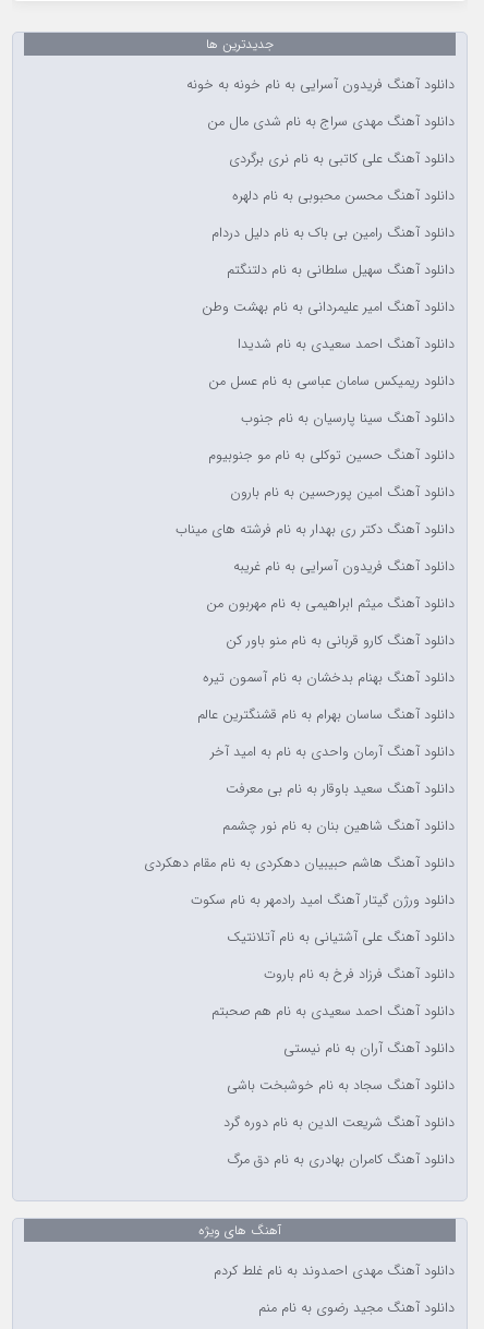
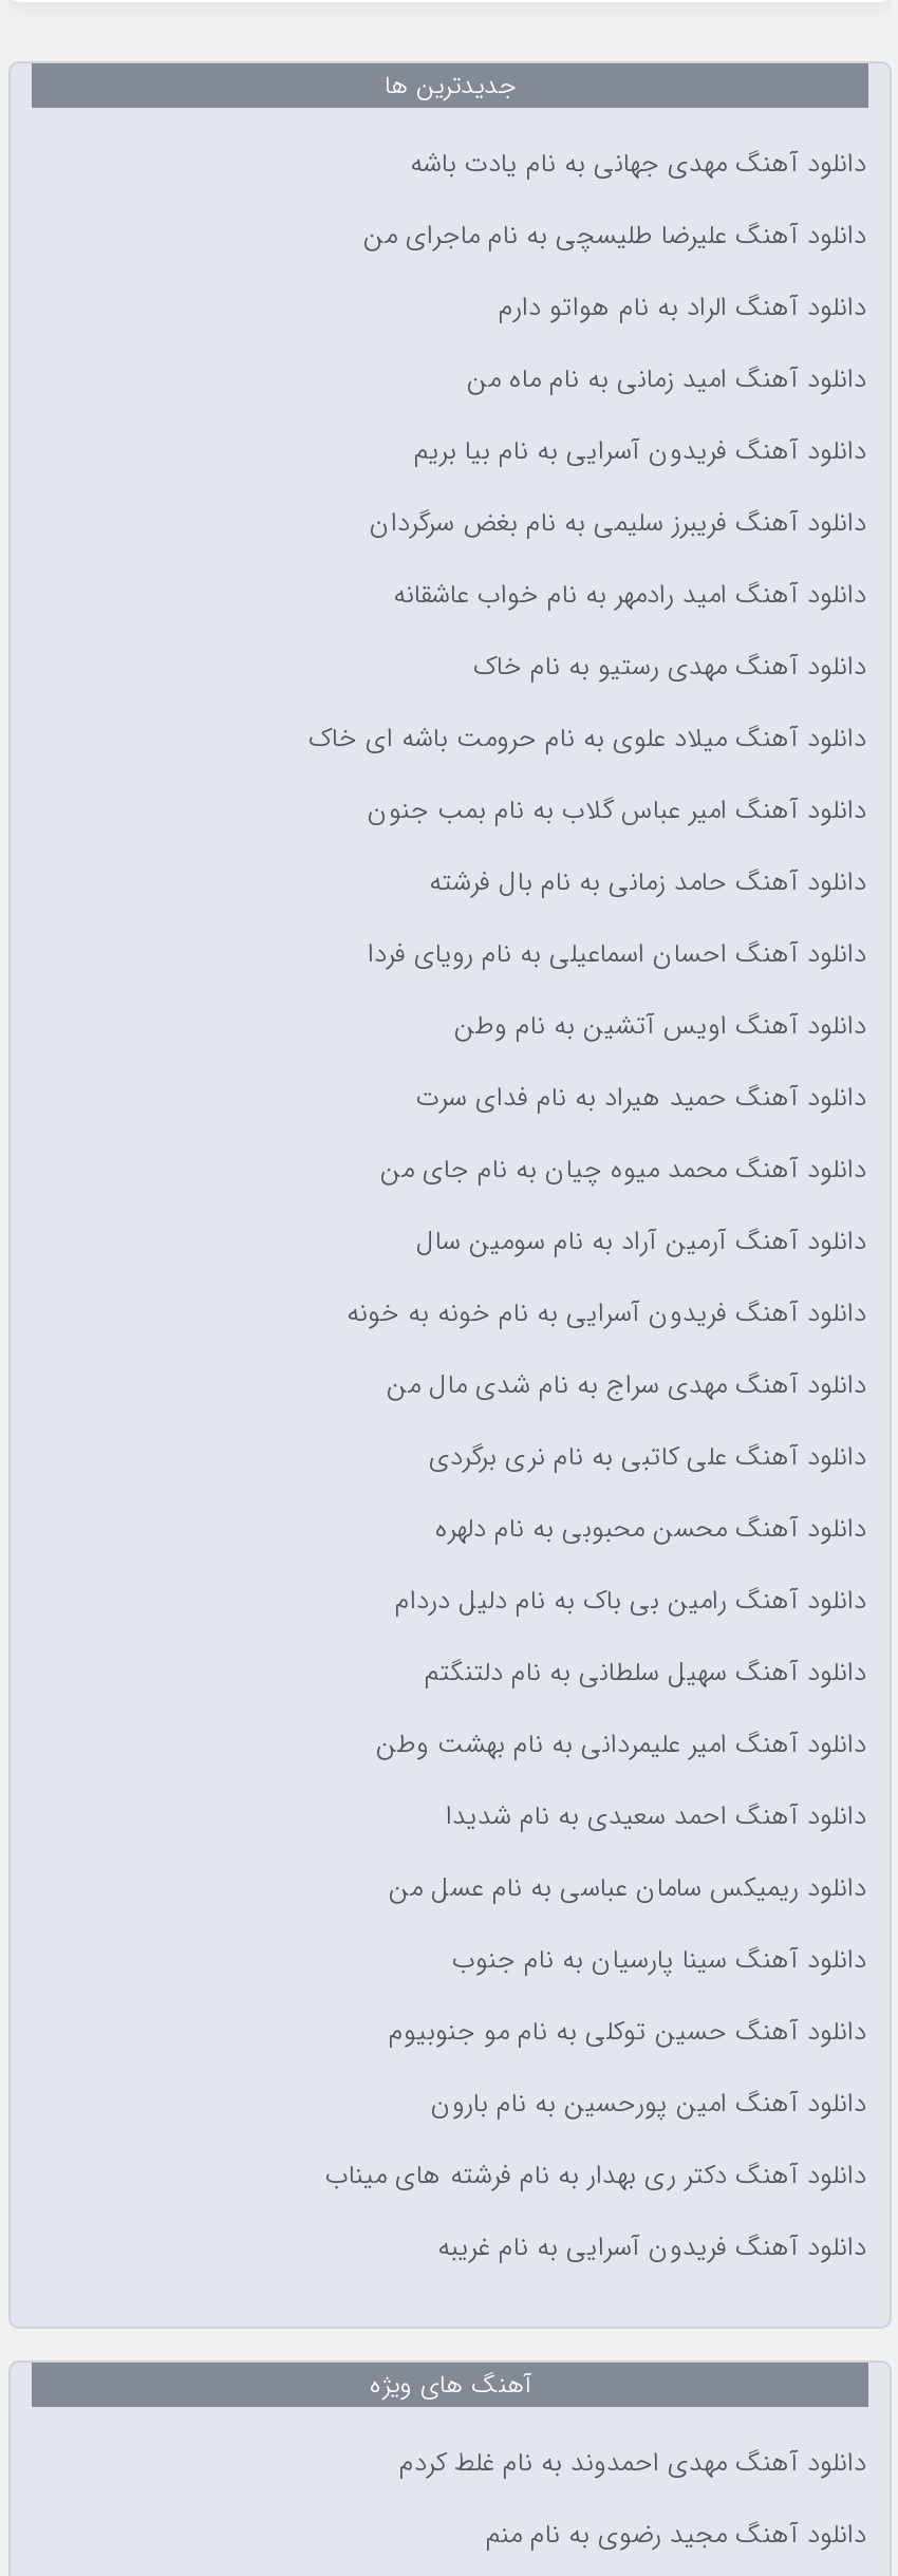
none -> [308,143,866,1263] دانلود آهنگ مهدی جهانی به نام یادت باشه | دانلود آهنگ علیرضا طلیسچی به نام ماجرای من | دانلود آهنگ الراد به نام هواتو دارم | دانلود آهنگ امید زمانی به نام ماه من | دانلود آهنگ فریدون آسرایی به نام بیا بریم | دانلود آهنگ فریبرز سلیمی به نام بغض سرگردان | دانلود آهنگ امید رادمهر به نام خواب عاشقانه | دانلود آهنگ مهدی رستیو به نام خاک | دانلود آهنگ میلاد علوی به نام حرومت باشه ای خاک | دانلود آهنگ امیر عباس گلاب به نام بمب جنون | دانلود آهنگ حامد زمانی به نام بال فرشته | دانلود آهنگ احسان اسماعیلی به نام رویای فردا | دانلود آهنگ اویس آتشین به نام وطن | دانلود آهنگ حمید هیراد به نام فدای سرت | دانلود آهنگ محمد میوه چیان به نام جای من | دانلود آهنگ آرمین آراد به نام سومین سال
moved [176,74,455,578] -> [325,1293,866,2269]: دانلود آهنگ فریدون آسرایی به نام خونه به خونه | دانلود آهنگ مهدی سراج به نام شدی مال من | دانلود آهنگ علی کاتبی به نام نری برگردی | ... | دانلود آهنگ دکتر ری بهدار به نام فرشته های میناب | دانلود آهنگ فریدون آسرایی به نام غریبه
[144,593,455,1171] دانلود آهنگ میثم ابراهیمی به نام مهربون من | دانلود آهنگ کارو قربانی به نام منو باور کن | دانلود آهنگ بهنام بدخشان به نام آسمون تیره | دانلود آهنگ ساسان بهرام به نام قشنگترین عالم | دانلود آهنگ آرمان واحدی به نام به امید آخر | دانلود آهنگ سعید باوقار به نام بی معرفت | دانلود آهنگ شاهین بنان به نام نور چشمم | دانلود آهنگ هاشم حبیبیان دهکردی به نام مقام دهکردی | دانلود ورژن گیتار آهنگ امید رادمهر به نام سکوت | دانلود آهنگ علی آشتیانی به نام آتلانتیک | دانلود آهنگ فرزاد فرخ به نام باروت | دانلود آهنگ احمد سعیدی به نام هم صحبتم | دانلود آهنگ آران به نام نیستی | دانلود آهنگ سجاد به نام خوشبخت باشی | دانلود آهنگ شریعت الدین به نام دوره گرد | دانلود آهنگ کامران بهادری به نام دق مرگ -> none

